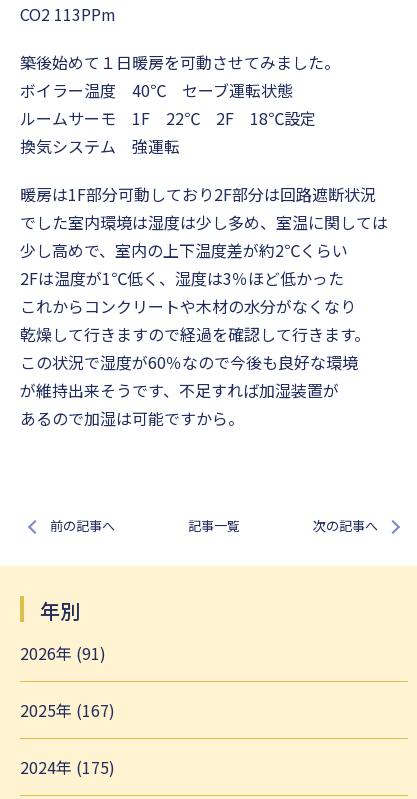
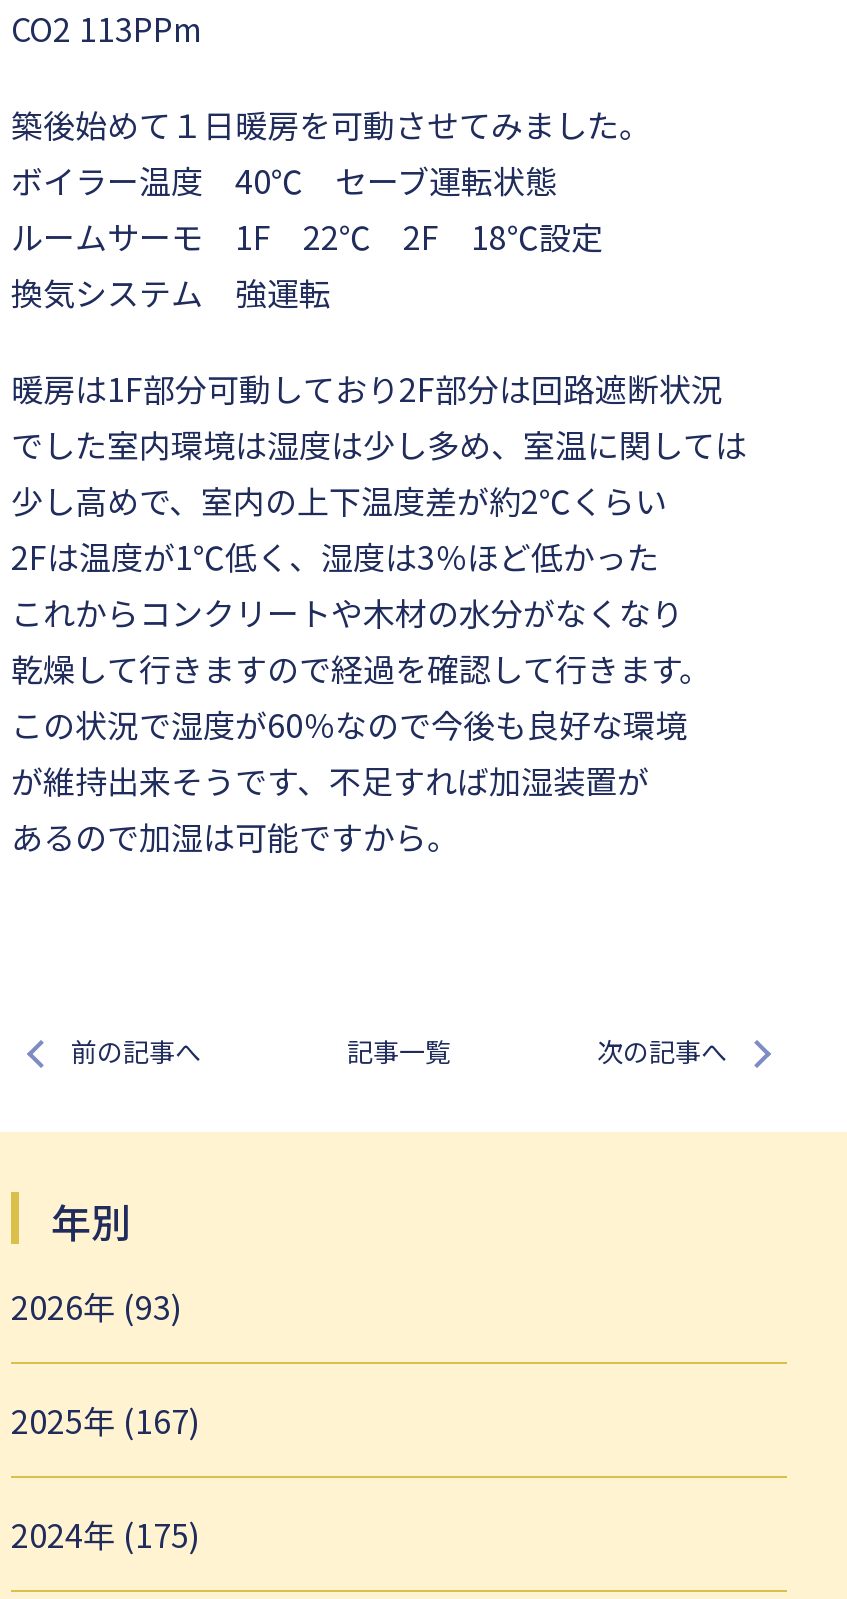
[20,641,106,665] 2026年 (91) -> [11,1282,183,1330] 2026年 (93)

